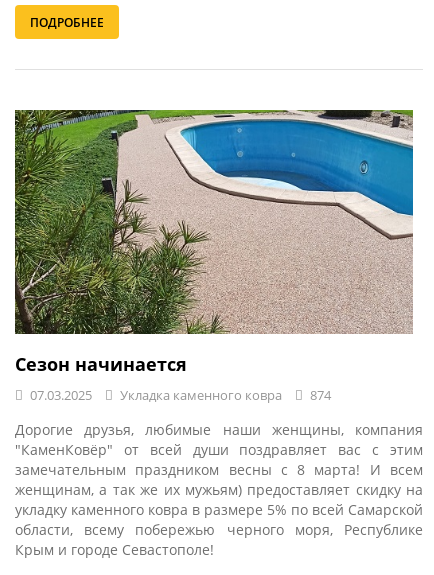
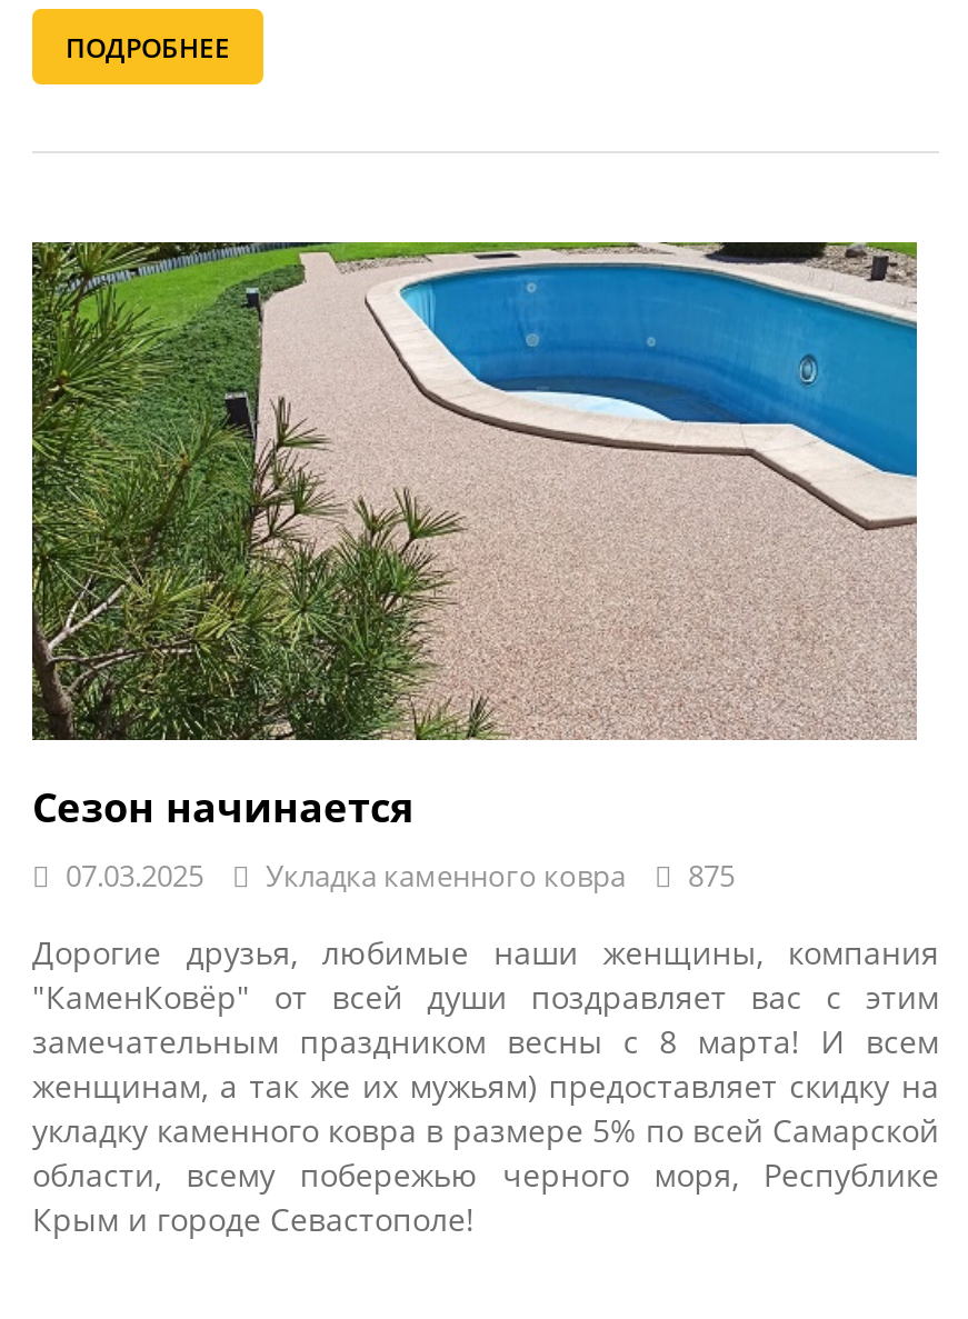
[27,386,331,404] 07.03.2025 Укладка каменного ковра 874 -> [59,856,735,896] 07.03.2025 Укладка каменного ковра 875

